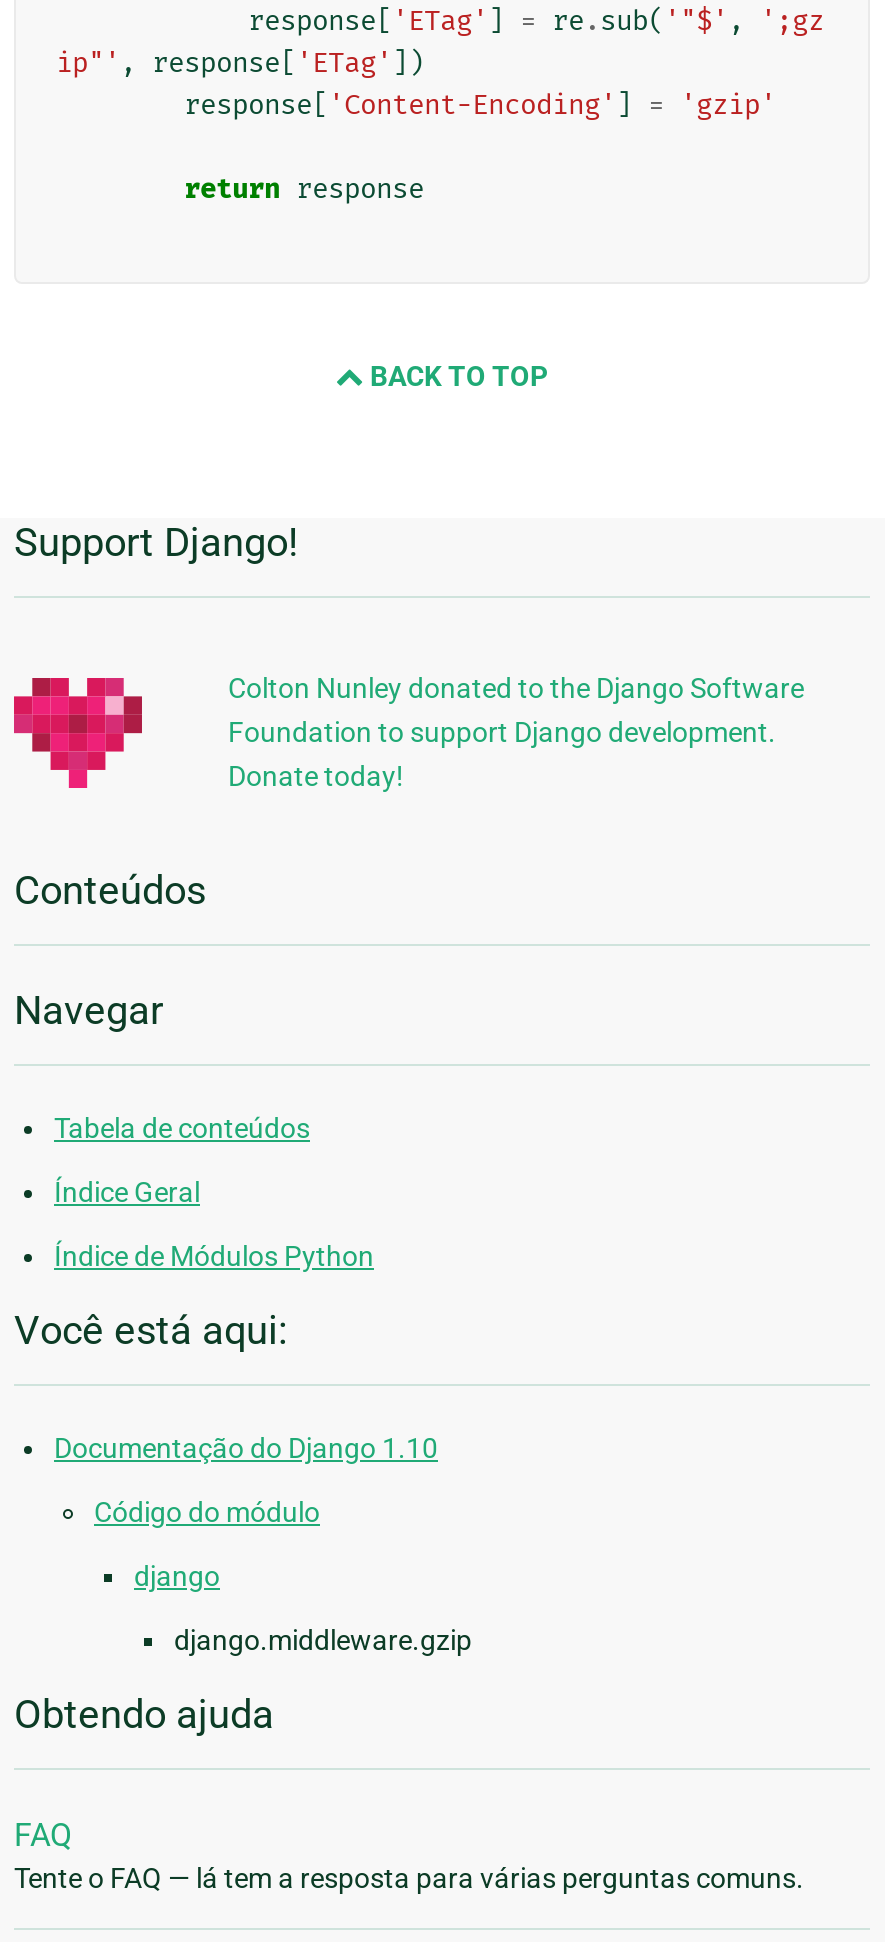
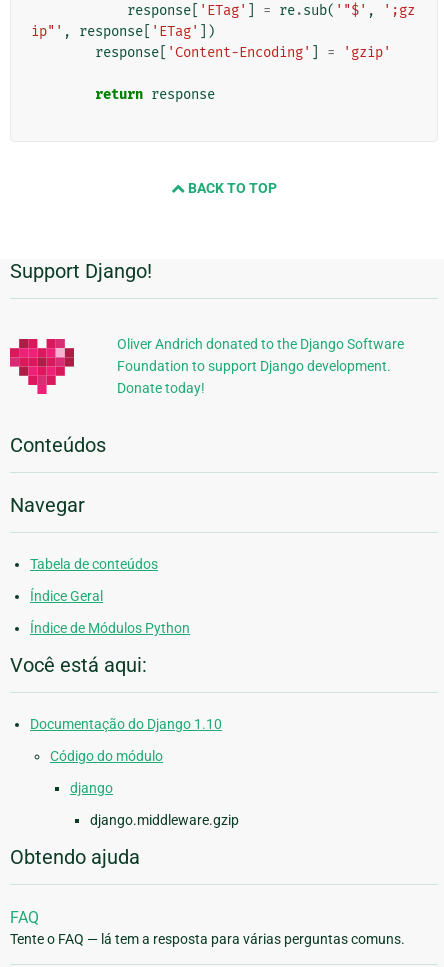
[228,673,804,705] Colton Nunley donated to the Django Software -> [117,336,404,352] Oliver Andrich donated to the Django Software

